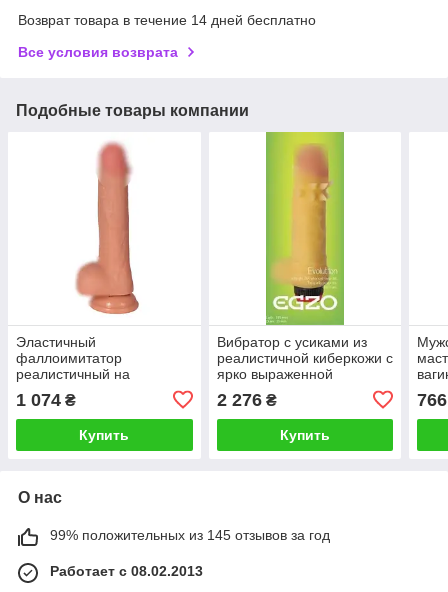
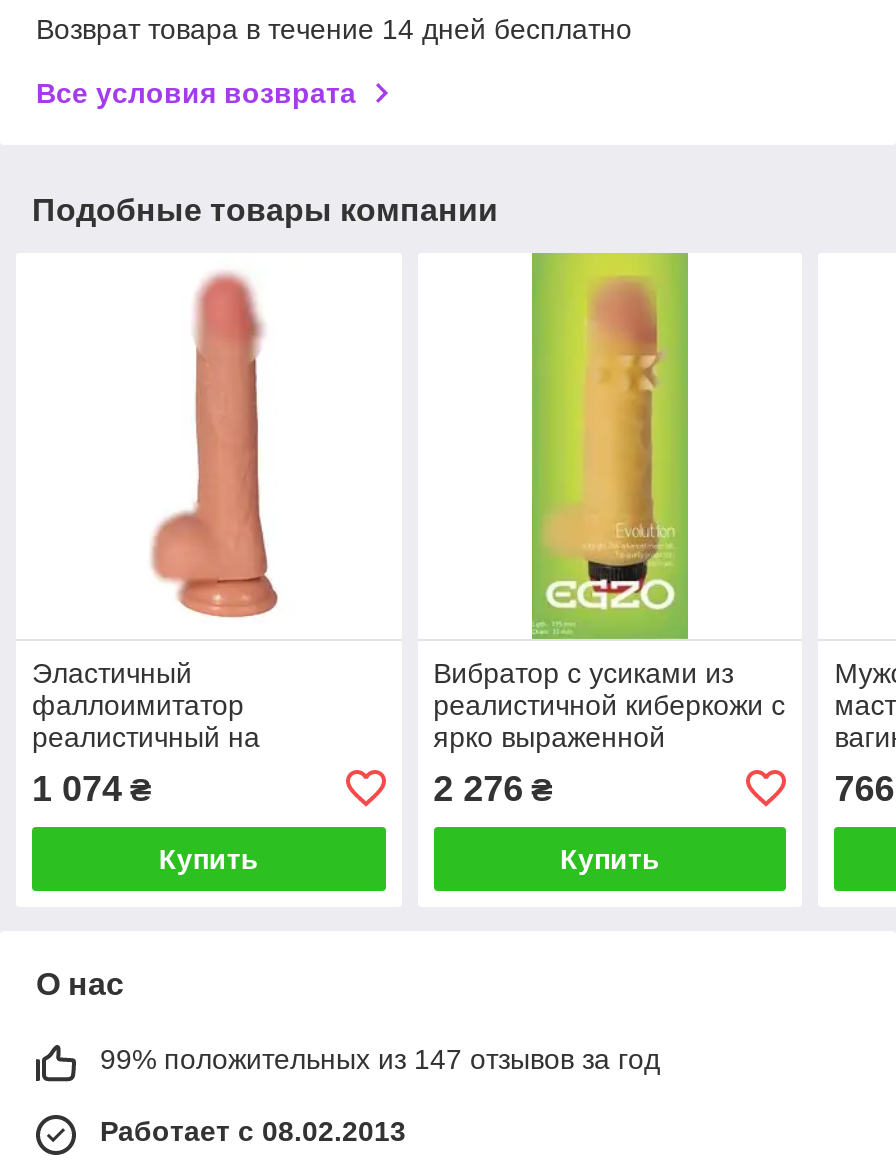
[50,527,330,543] 99% положительных из 145 отзывов за год -> [100,1043,660,1075] 99% положительных из 147 отзывов за год

